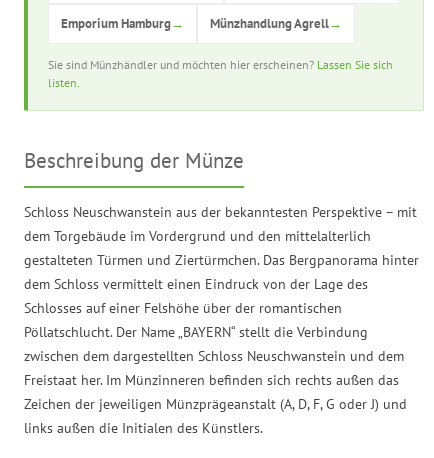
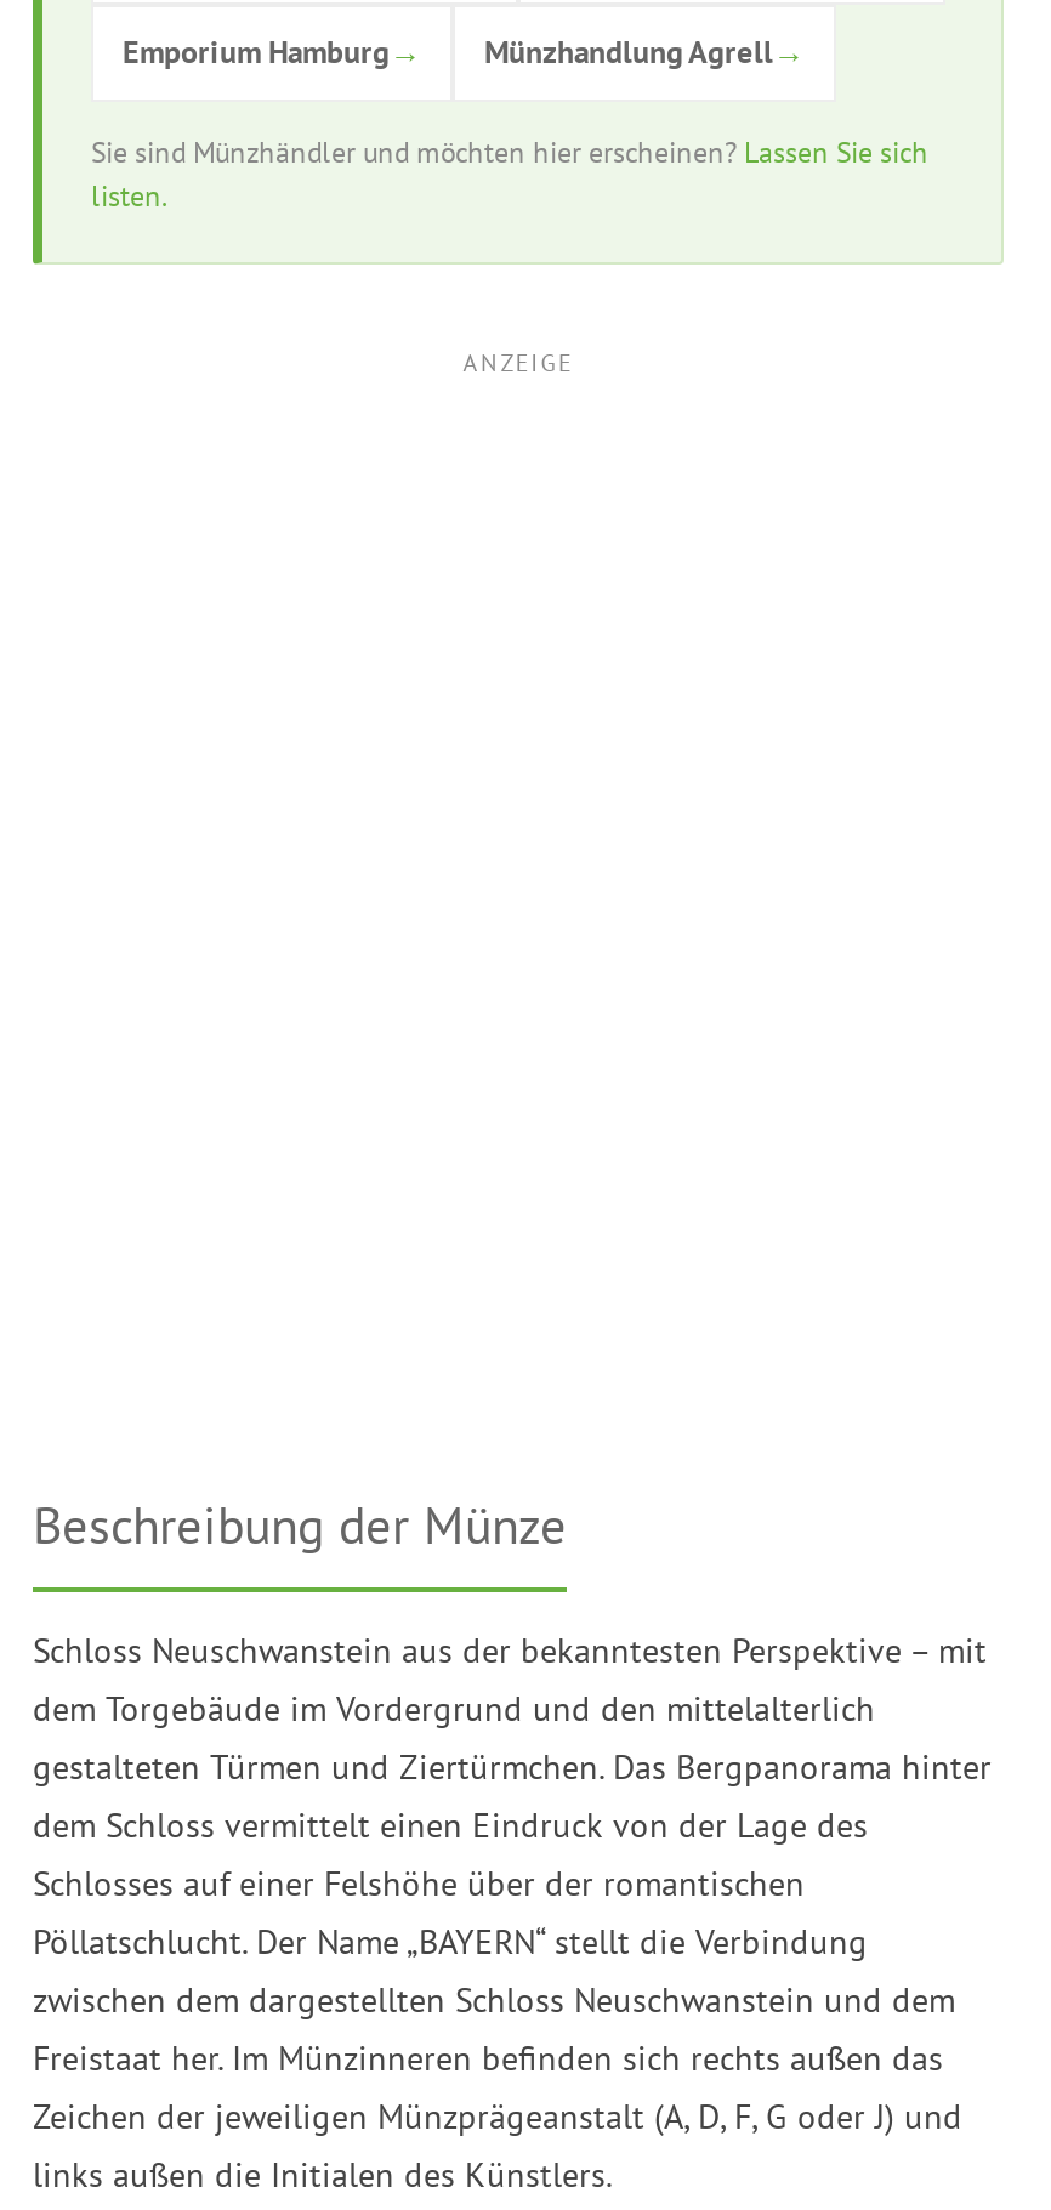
none -> [463,347,573,379] ANZEIGE

